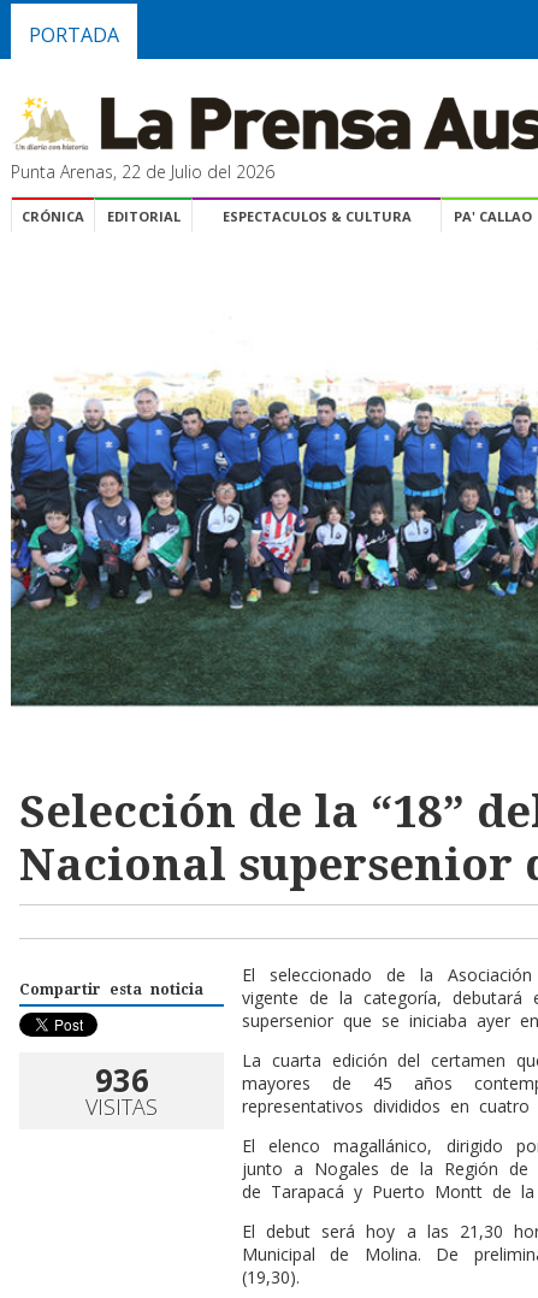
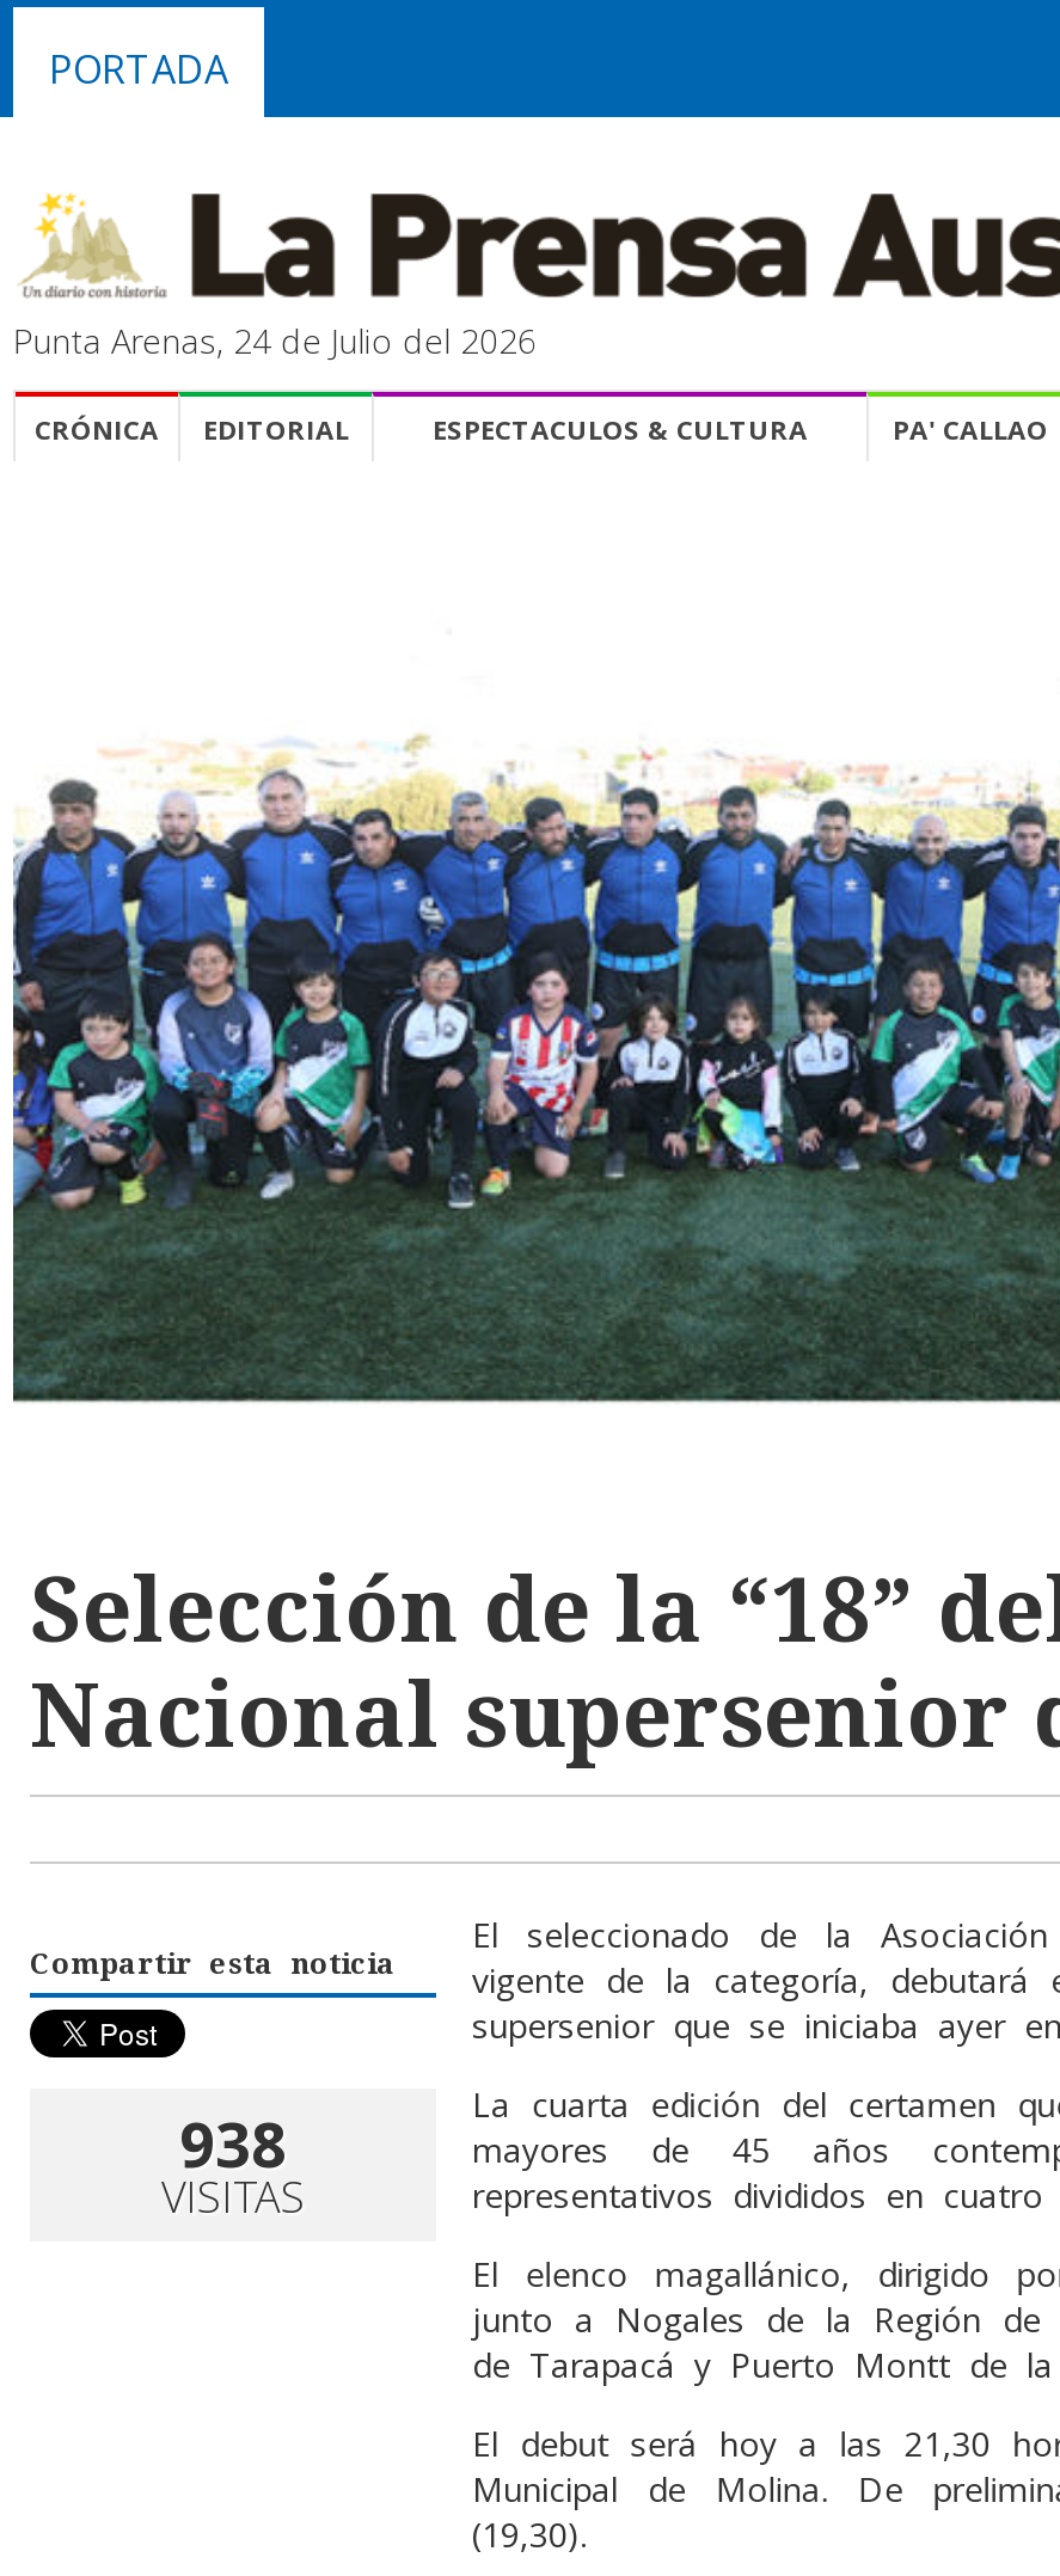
[11,160,274,183] Punta Arenas, 22 de Julio del 2026 -> [13,318,537,363] Punta Arenas, 24 de Julio del 2026
[94,1058,149,1102] 936 -> [179,2100,287,2186] 938

